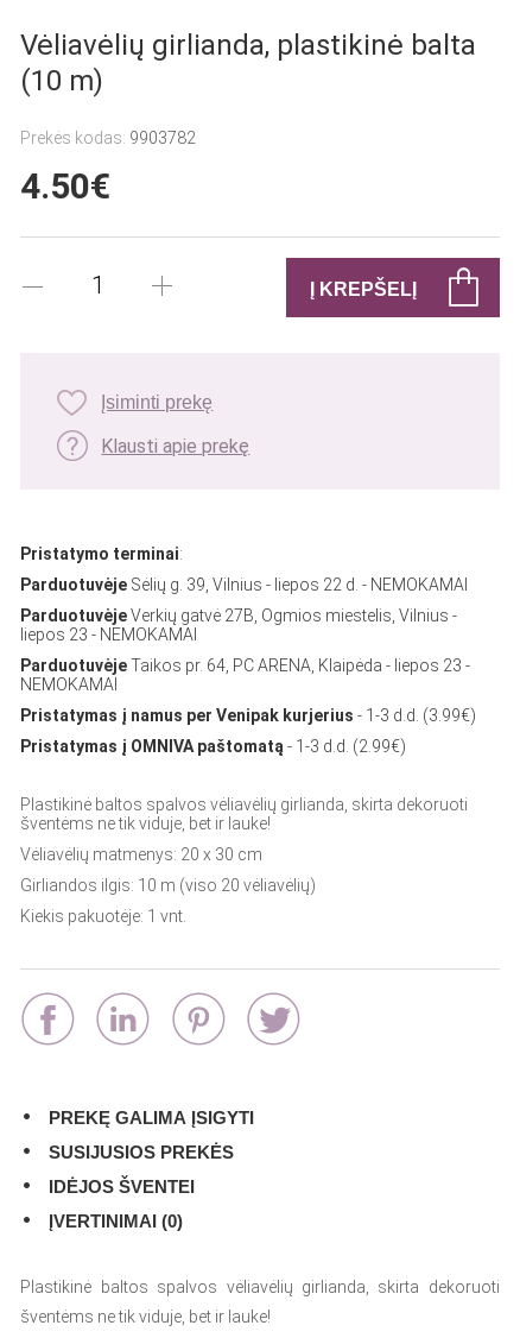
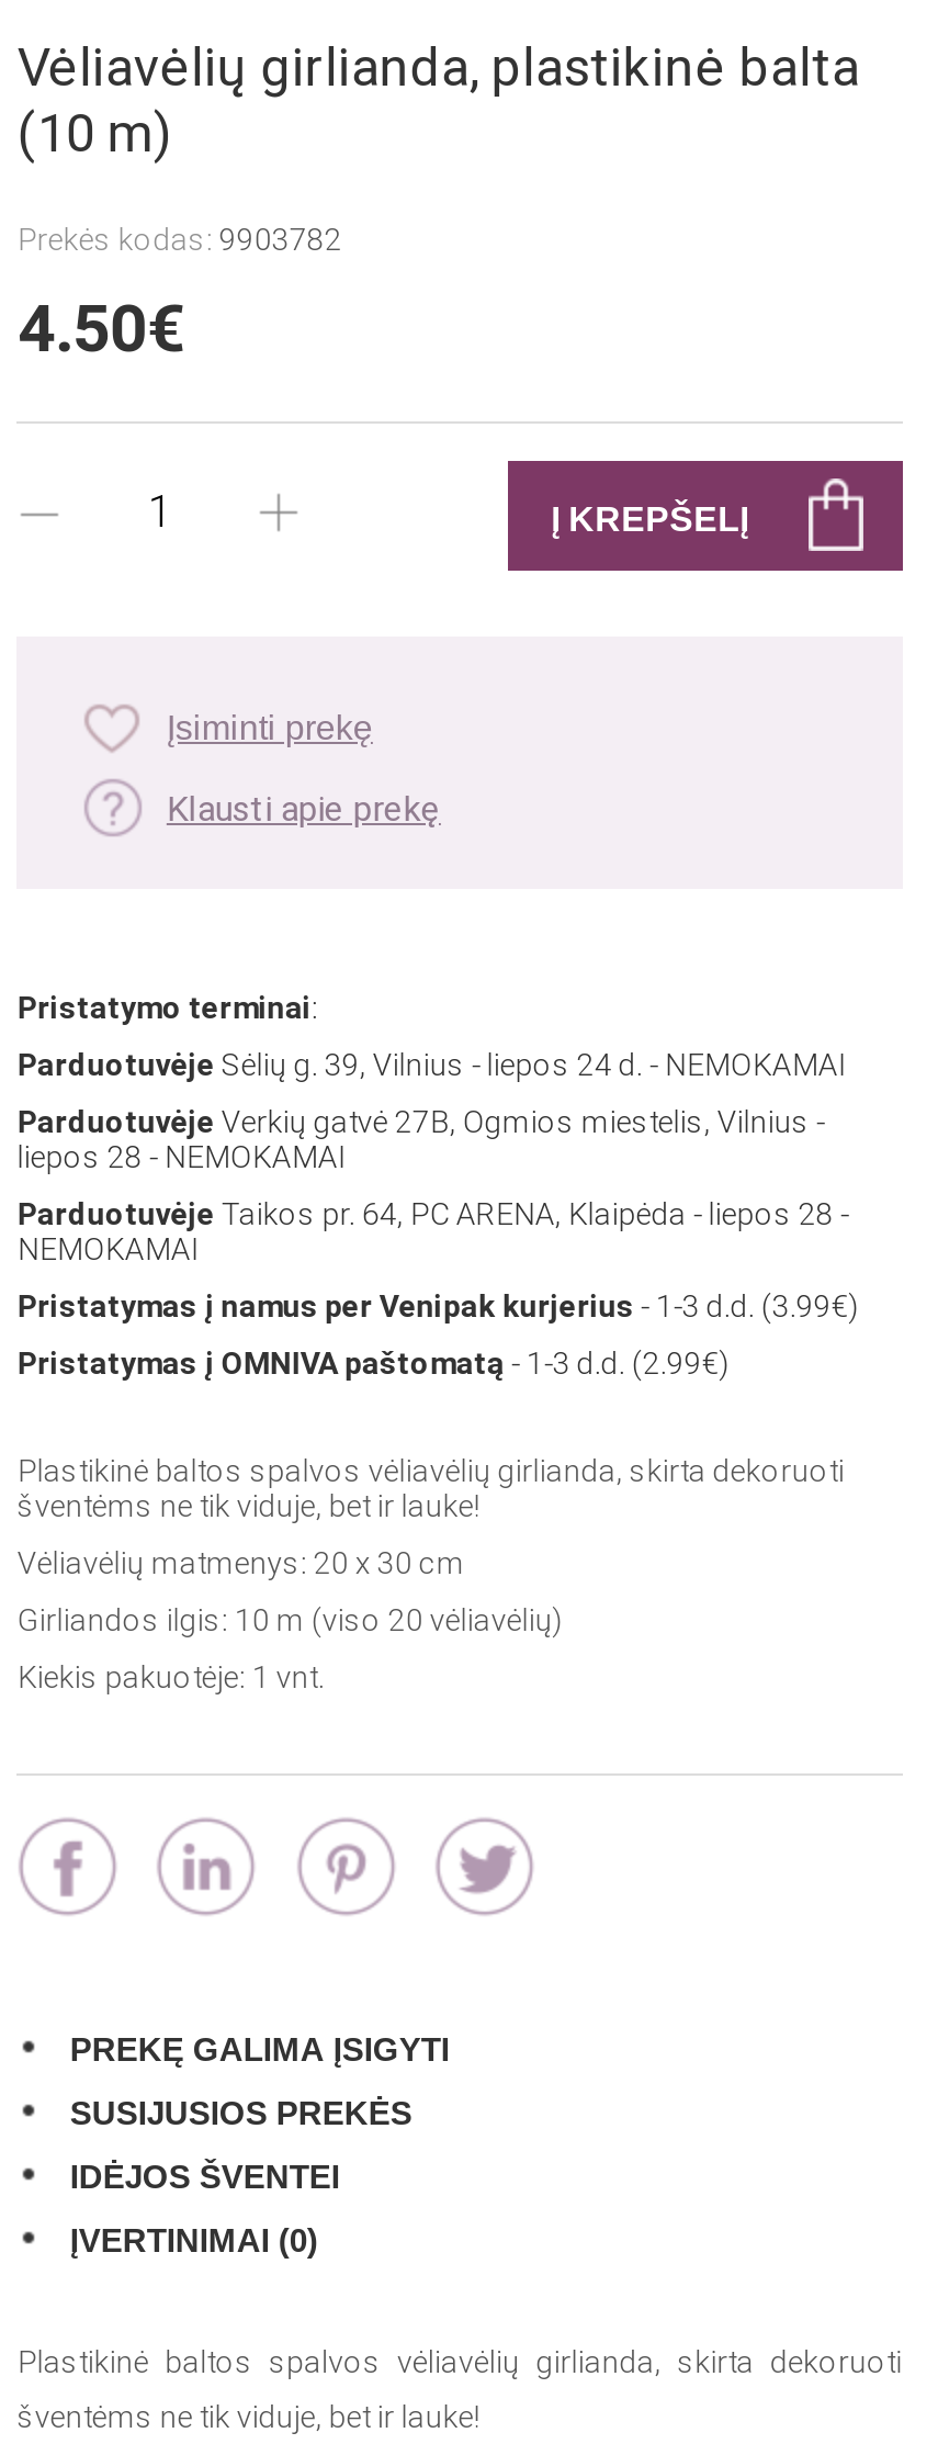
[21,575,468,594] Parduotuvėje Sėlių g. 39, Vilnius - liepos 22 d. - NEMOKAMAI -> [17,1047,845,1082] Parduotuvėje Sėlių g. 39, Vilnius - liepos 24 d. - NEMOKAMAI
[21,625,198,644] liepos 23 - NEMOKAMAI -> [17,1139,344,1174] liepos 28 - NEMOKAMAI
[21,656,471,675] Parduotuvėje Taikos pr. 64, PC ARENA, Klaipėda - liepos 23 - -> [17,1196,849,1231] Parduotuvėje Taikos pr. 64, PC ARENA, Klaipėda - liepos 28 -

